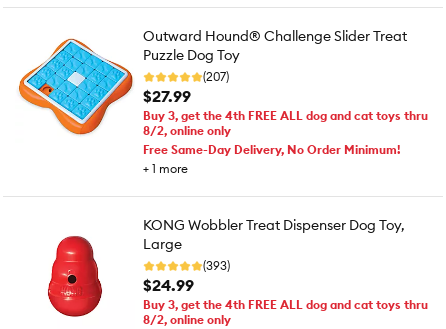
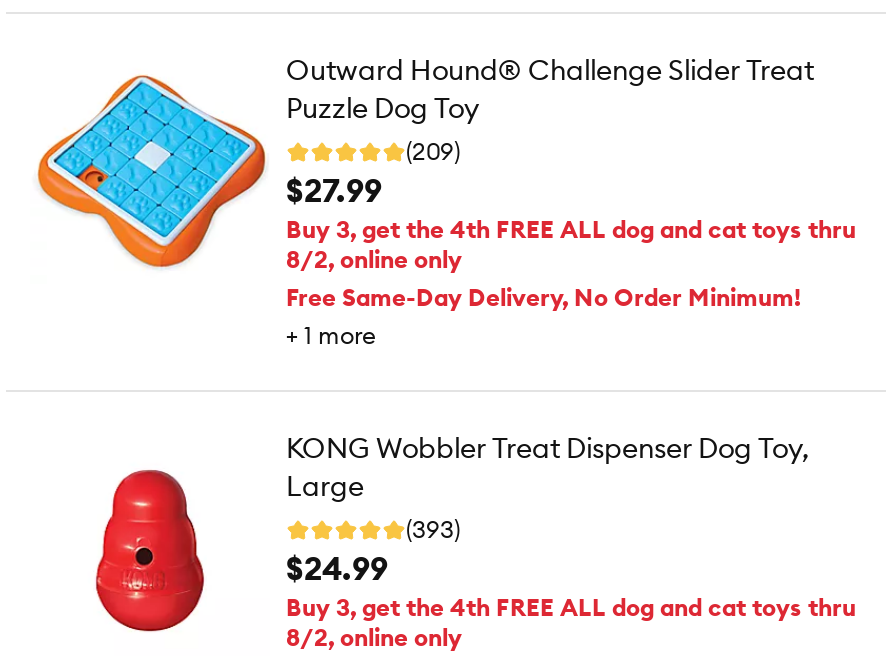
[203,69,229,84] (207) -> [406,137,460,167] (209)

